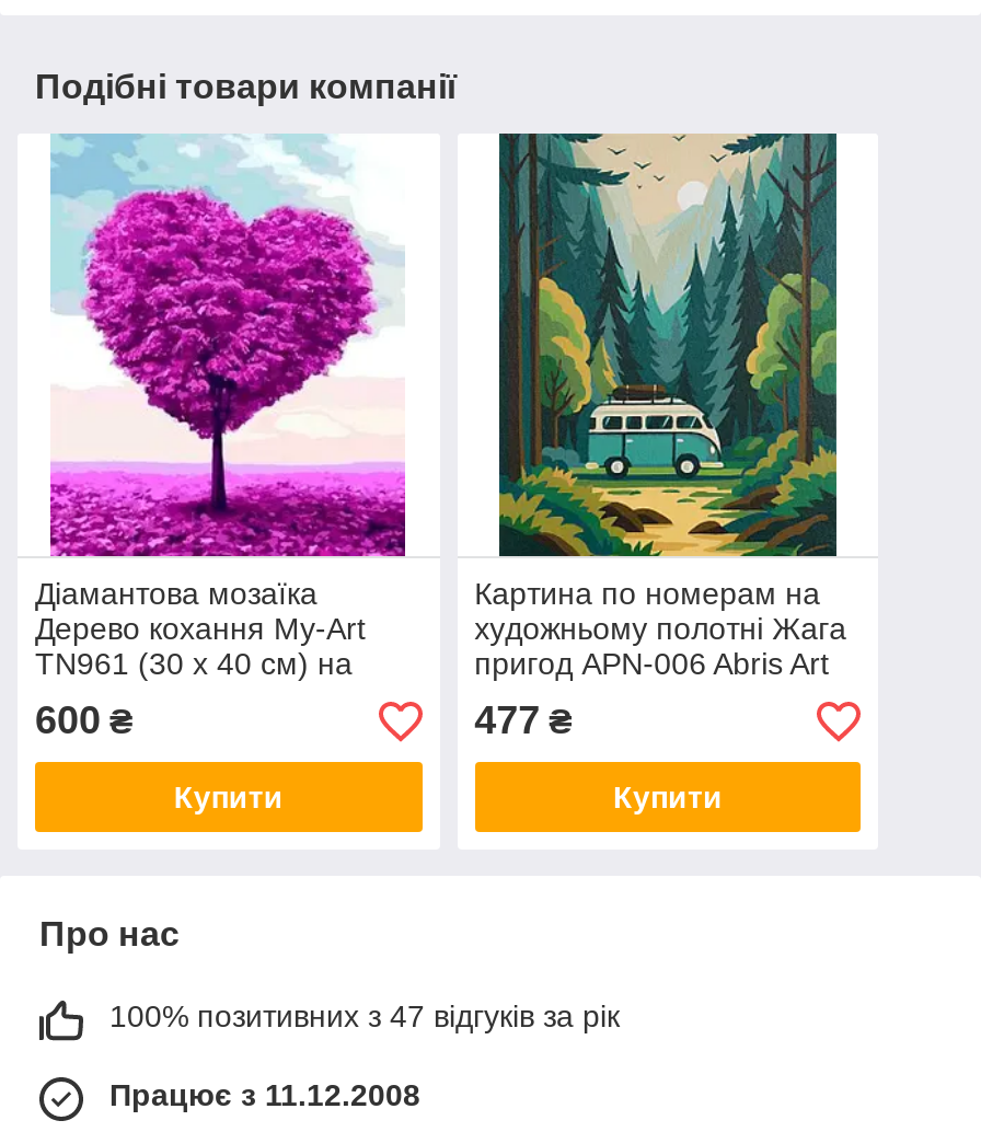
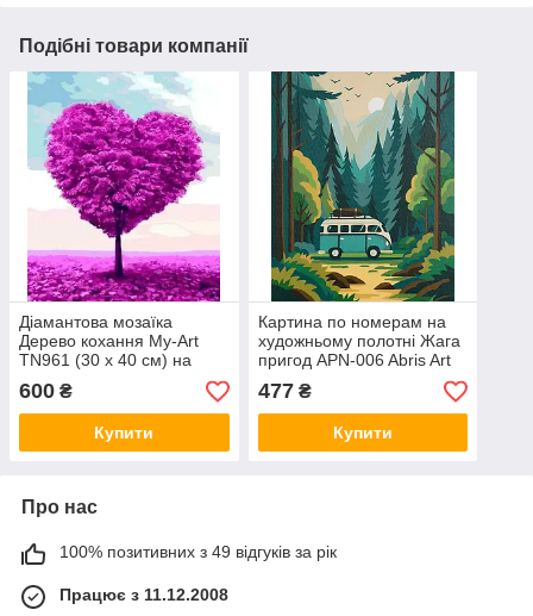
[109,998,620,1033] 100% позитивних з 47 відгуків за рік -> [59,542,337,561] 100% позитивних з 49 відгуків за рік

